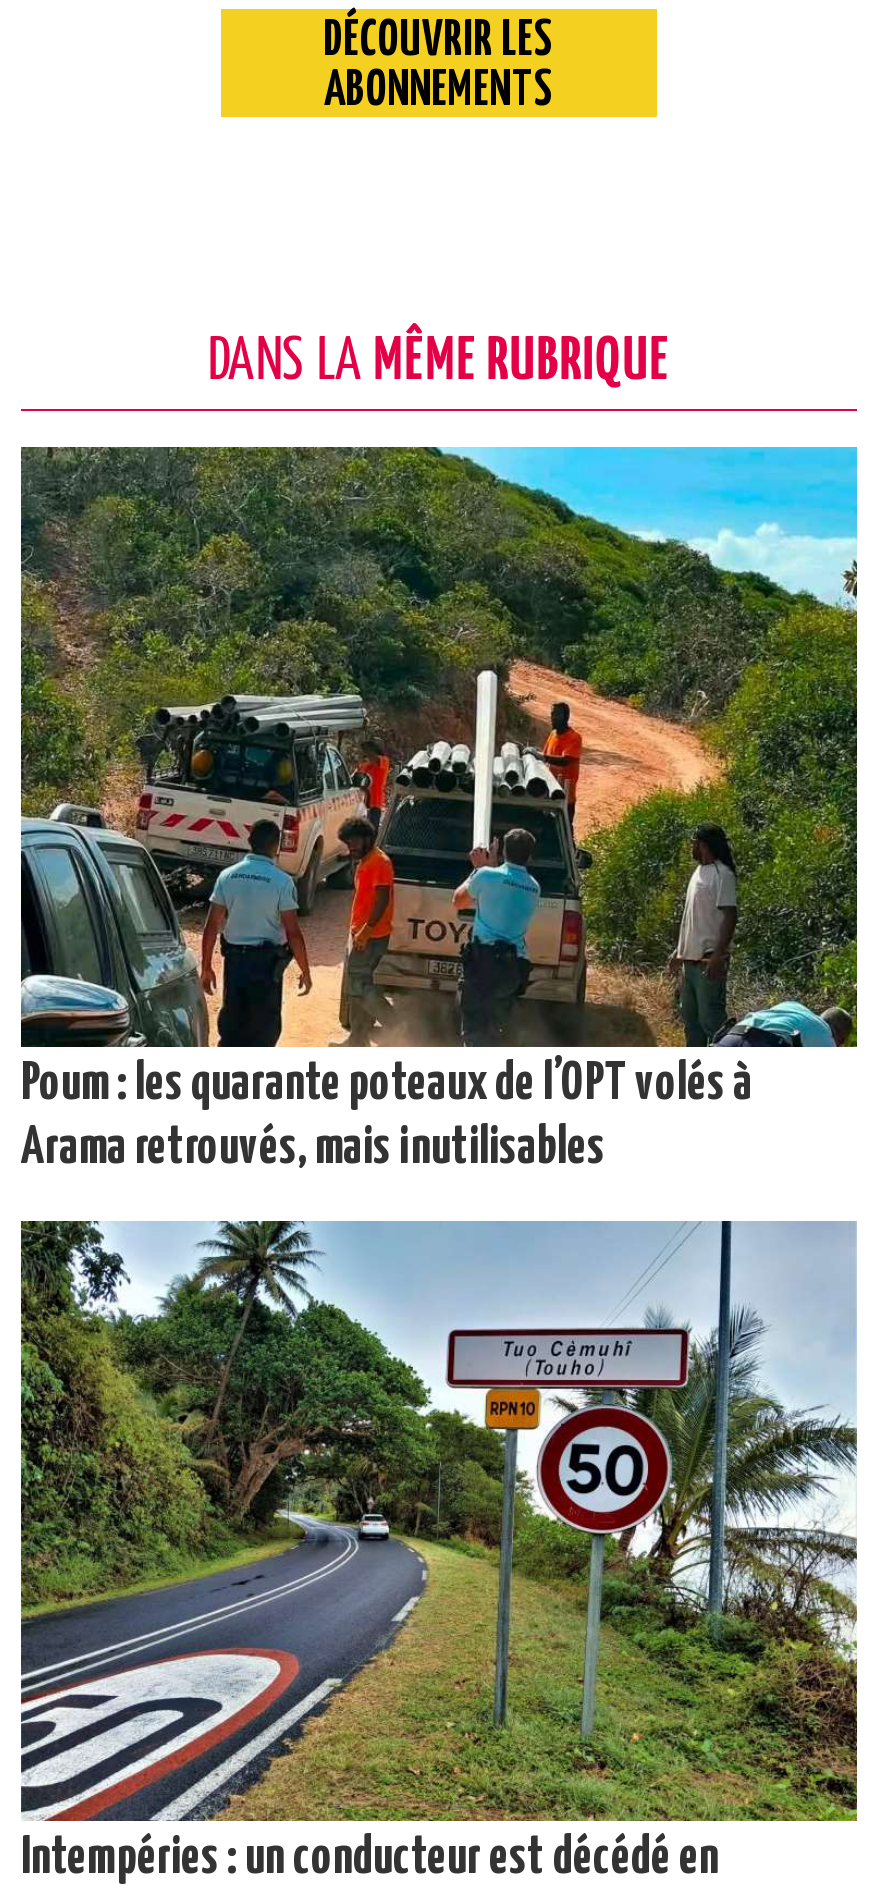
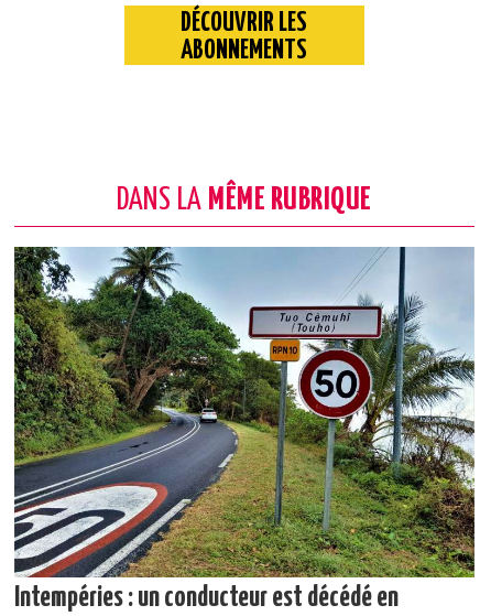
[19,445,859,1173] [image] | Poum : les quarante poteaux de l’OPT volés à | Arama retrouvés, mais inutilisables -> none

